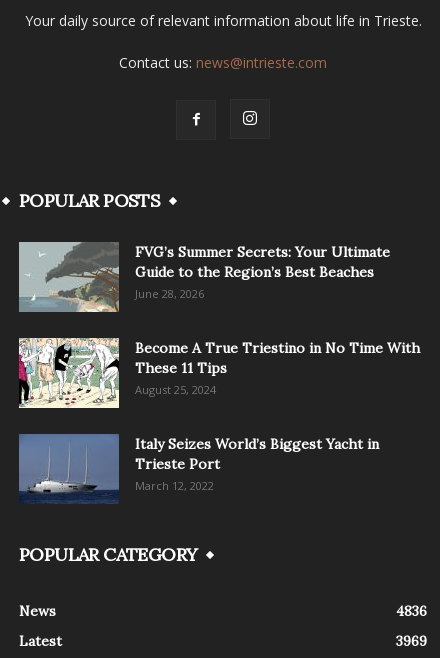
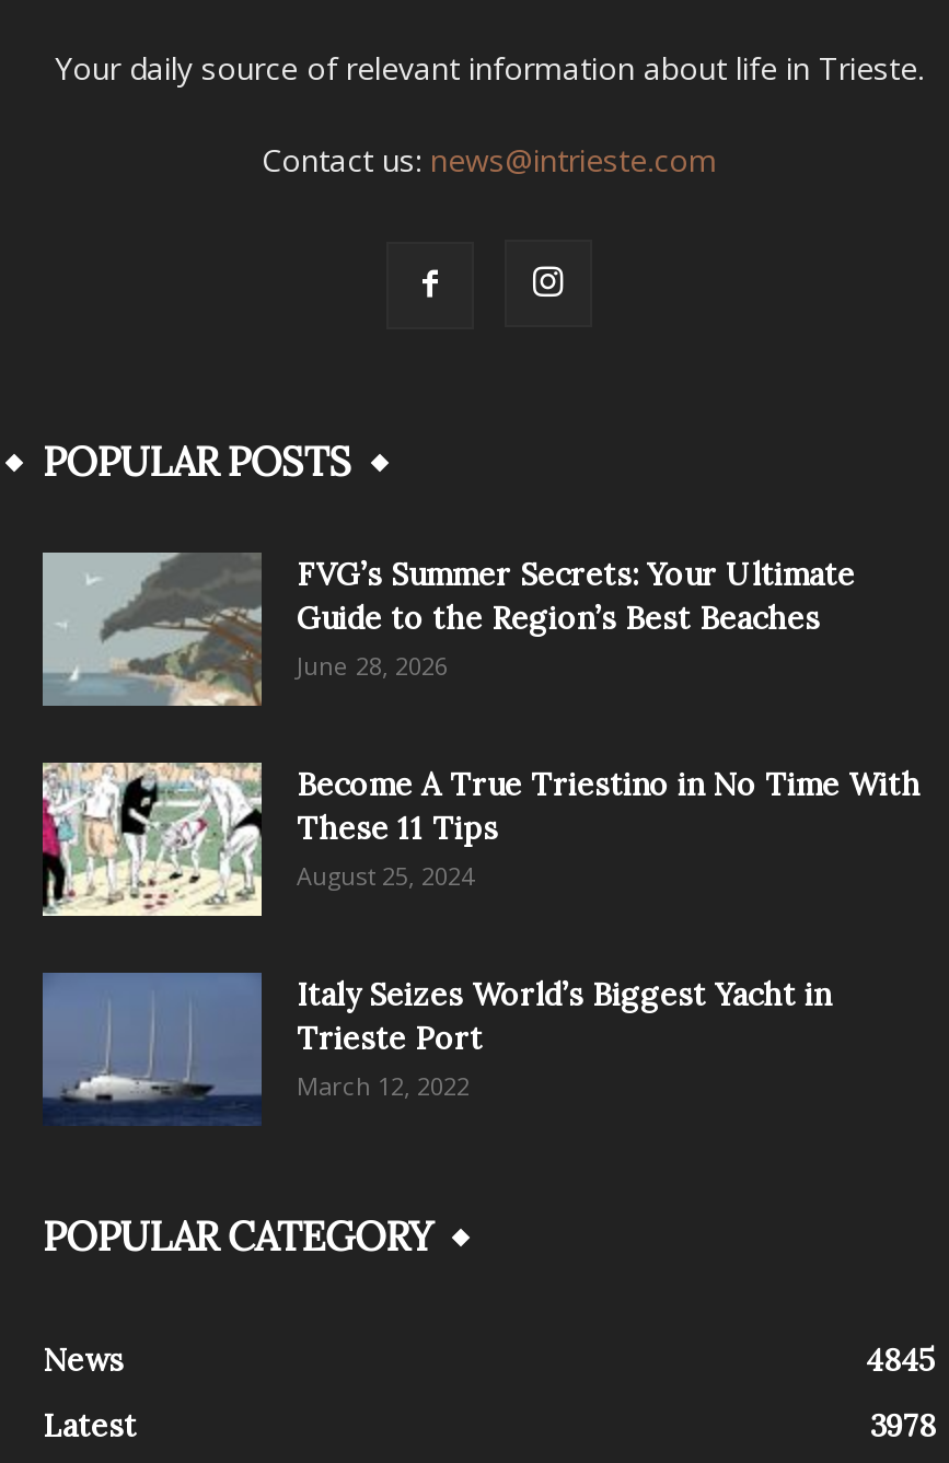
[396,602,427,620] 4836 -> [866,1341,936,1380] 4845
[396,632,427,650] 3969 -> [870,1407,936,1446] 3978

